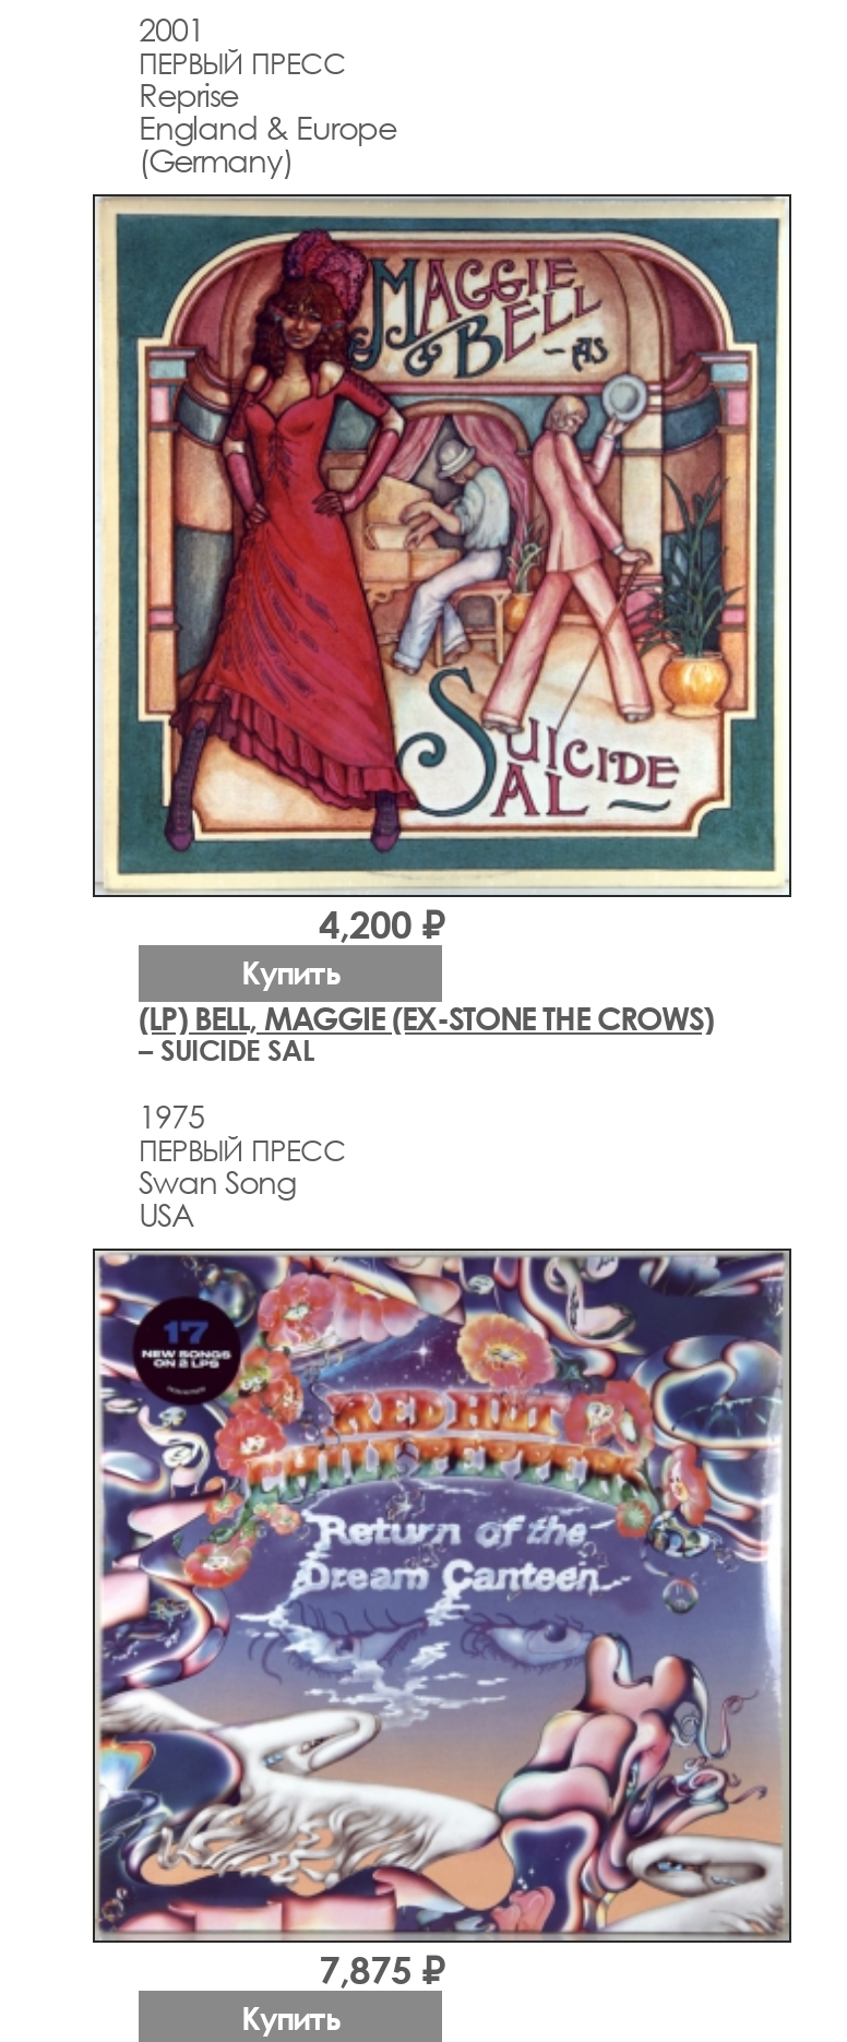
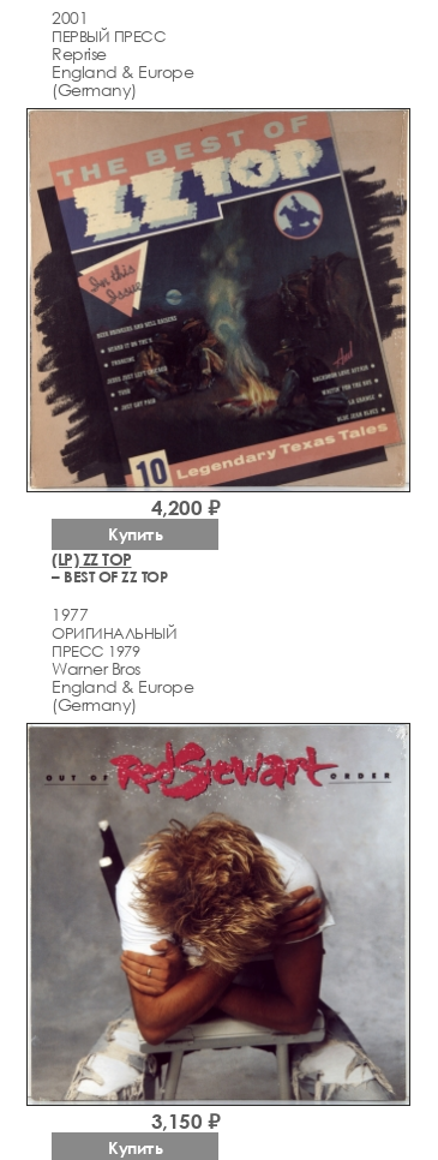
[97,195,789,889] [image] -> [29,109,408,489] [image]
[139,999,713,1067] (LP) BELL, MAGGIE (EX-STONE THE CROWS) | – SUICIDE SAL -> [52,549,167,586] (LP) ZZ TOP | – BEST OF ZZ TOP
[139,1098,346,1234] 1975 | ПЕРВЫЙ ПРЕСС | Swan Song | USA -> [52,604,193,714] 1977 | ОРИГИНАЛЬНЫЙ | ПРЕСС 1979 | Warner Bros | England & Europe | (Germany)
[95,1252,789,1993] [image] | 7,875 ₽ -> [28,725,409,1133] [image] | 3,150 ₽

